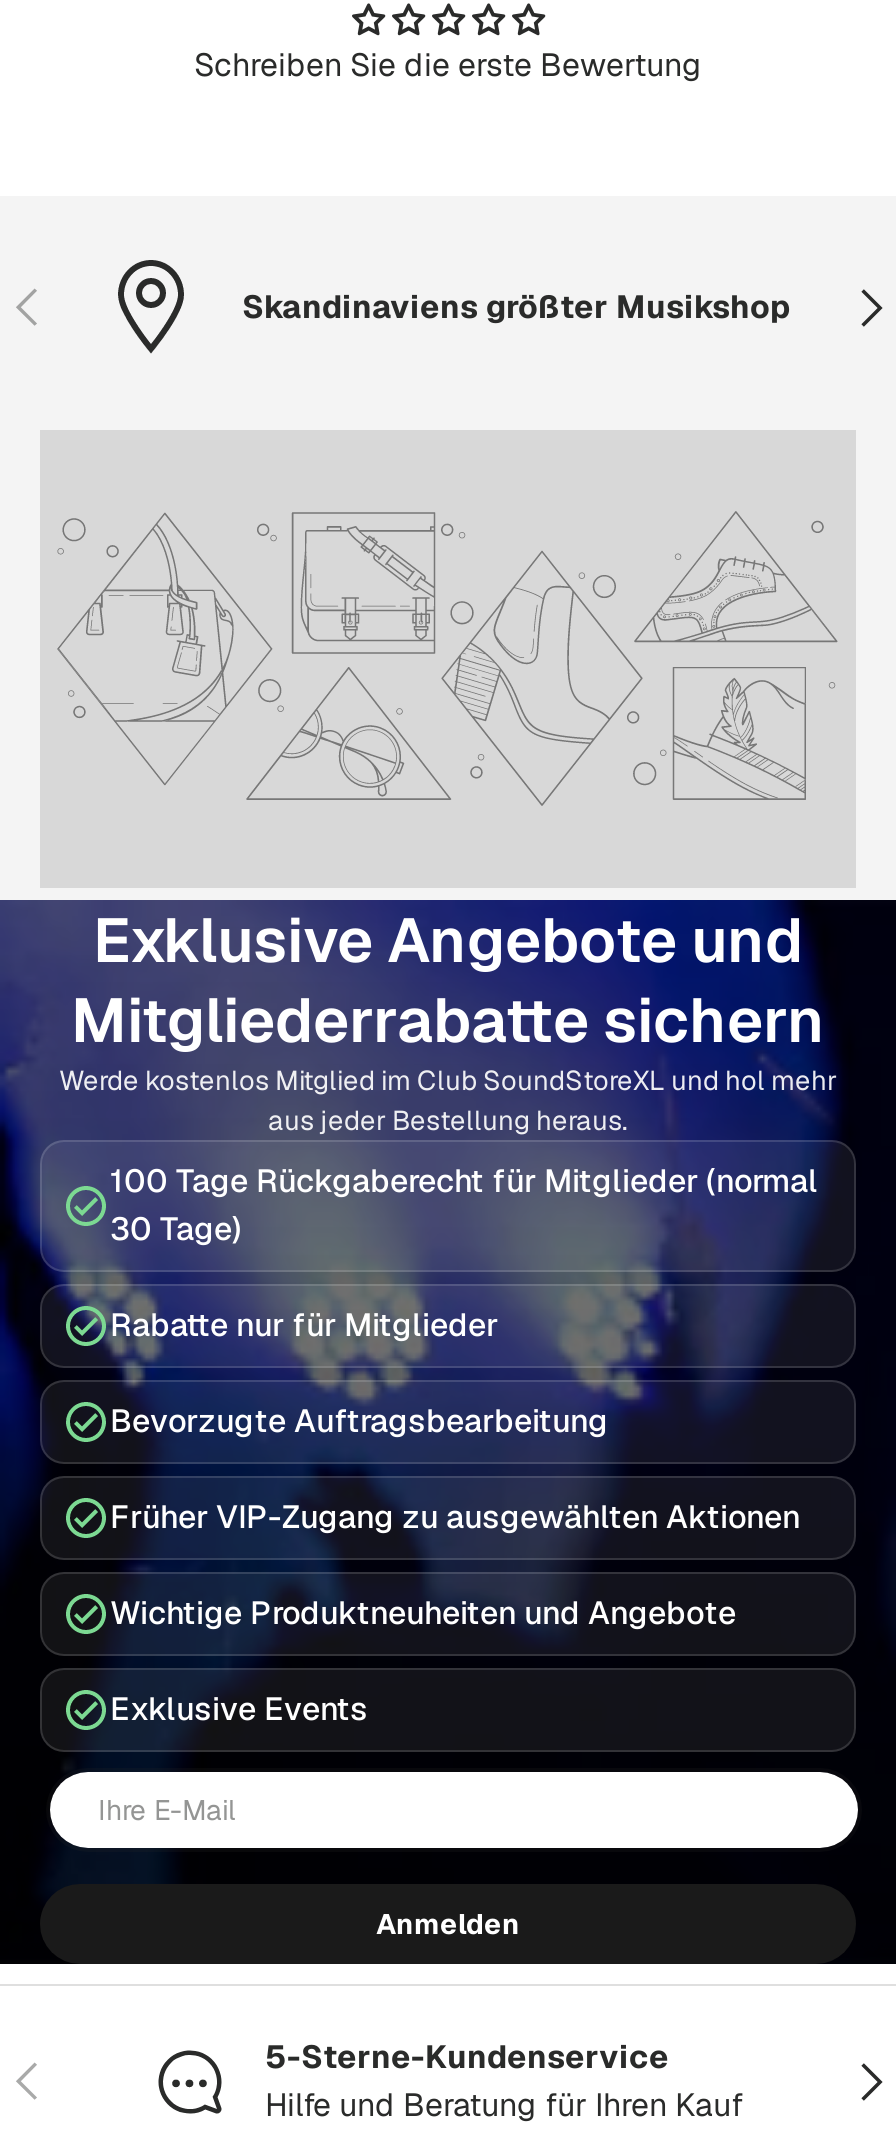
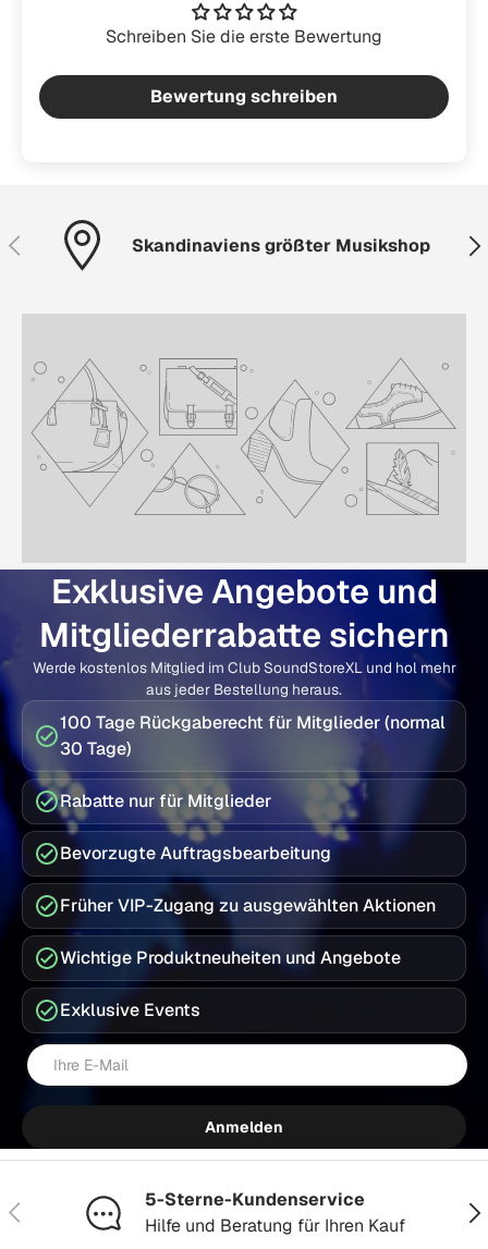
none -> [150,85,338,108] Bewertung schreiben

